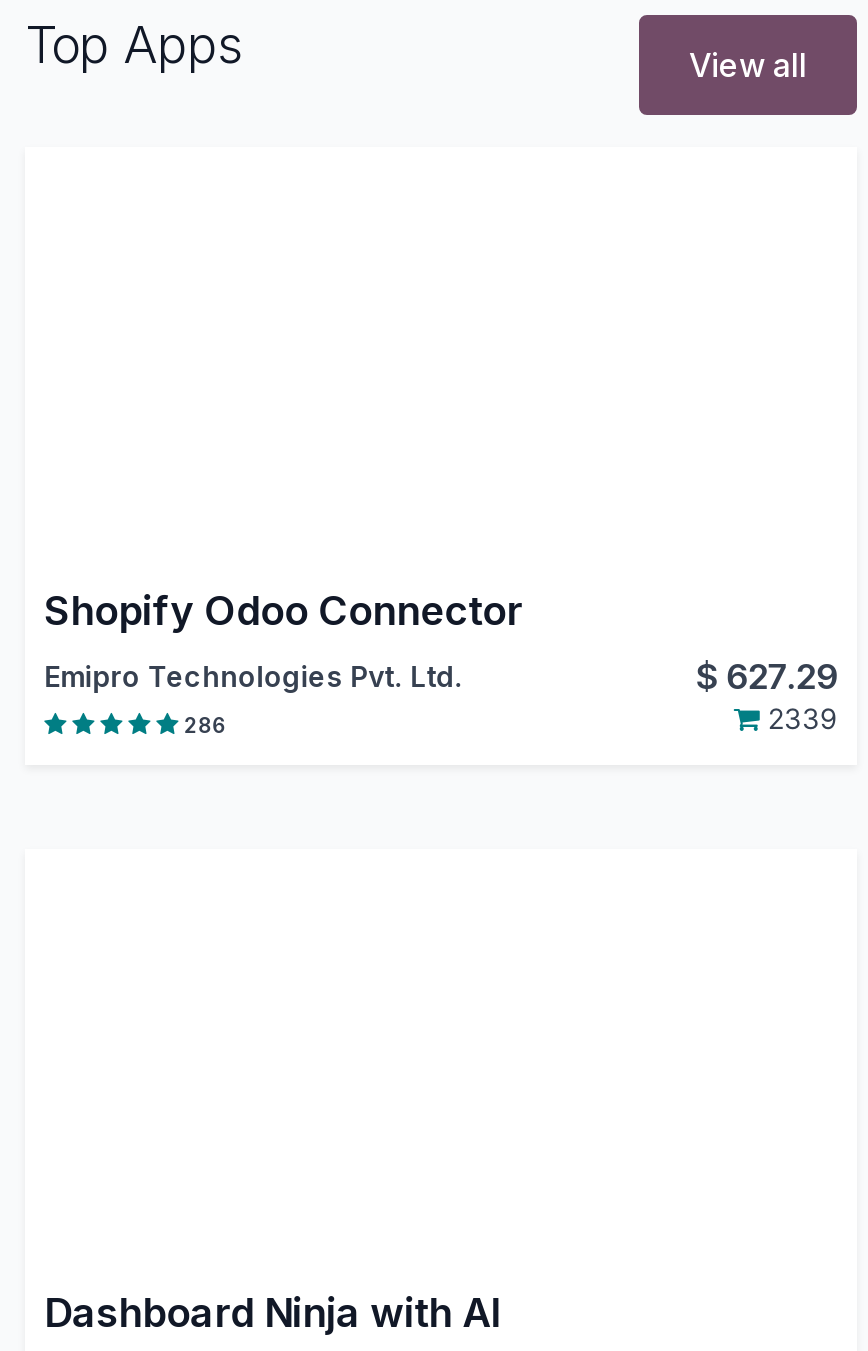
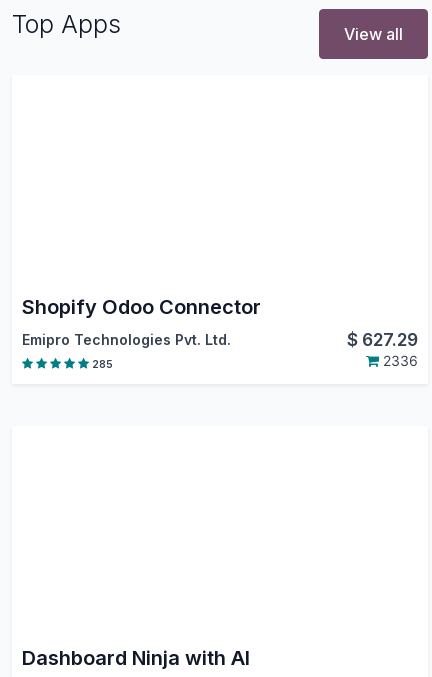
[760,702,838,736] 2339 -> [379,352,418,369] 2336
[184,714,226,740] 286 -> [92,358,113,371] 285

